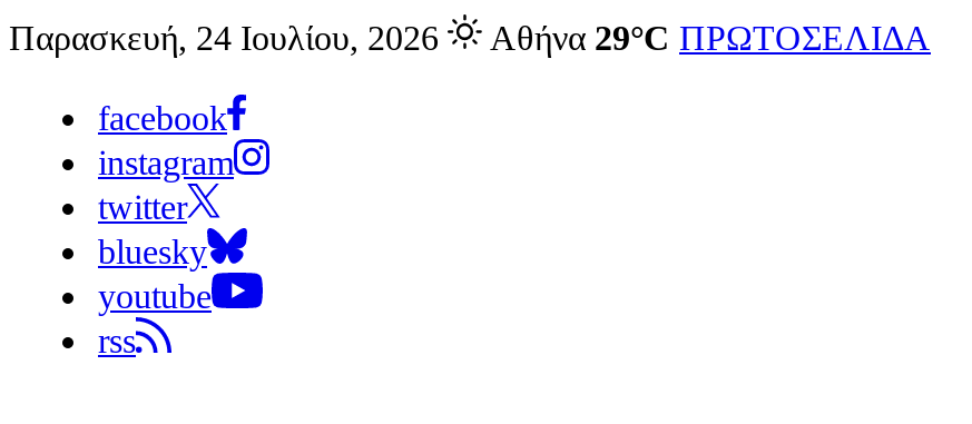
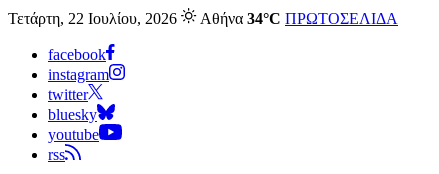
[9,19,439,57] Παρασκευή, 24 Ιουλίου, 2026 -> [8,10,177,27] Τετάρτη, 22 Ιουλίου, 2026
[490,19,931,57] Αθήνα 29°C ΠΡΩΤΟΣΕΛΙΔΑ -> [200,10,398,27] Αθήνα 34°C ΠΡΩΤΟΣΕΛΙΔΑ

